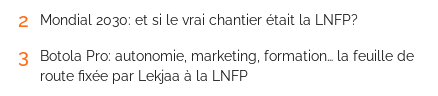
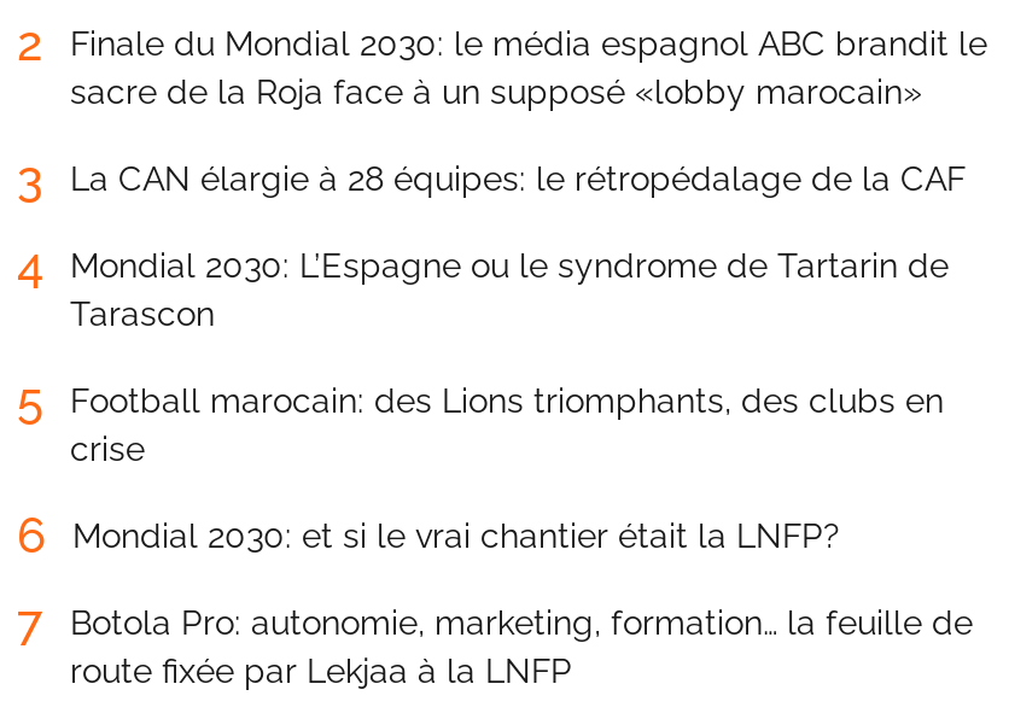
none -> [17,24,987,564] Finale du Mondial 2030: le média espagnol ABC brandit le | sacre de la Roja face à un supposé «lobby marocain» | 3 | La CAN élargie à 28 équipes: le rétropédalage de la CAF | 4 | Mondial 2030: L’Espagne ou le syndrome de Tartarin de | Tarascon | 5 | Football marocain: des Lions triomphants, des clubs en | crise | 6
[18,44,414,68] 3 Botola Pro: autonomie, marketing, formation… la feuille de -> [17,593,973,651] 7 Botola Pro: autonomie, marketing, formation… la feuille de

